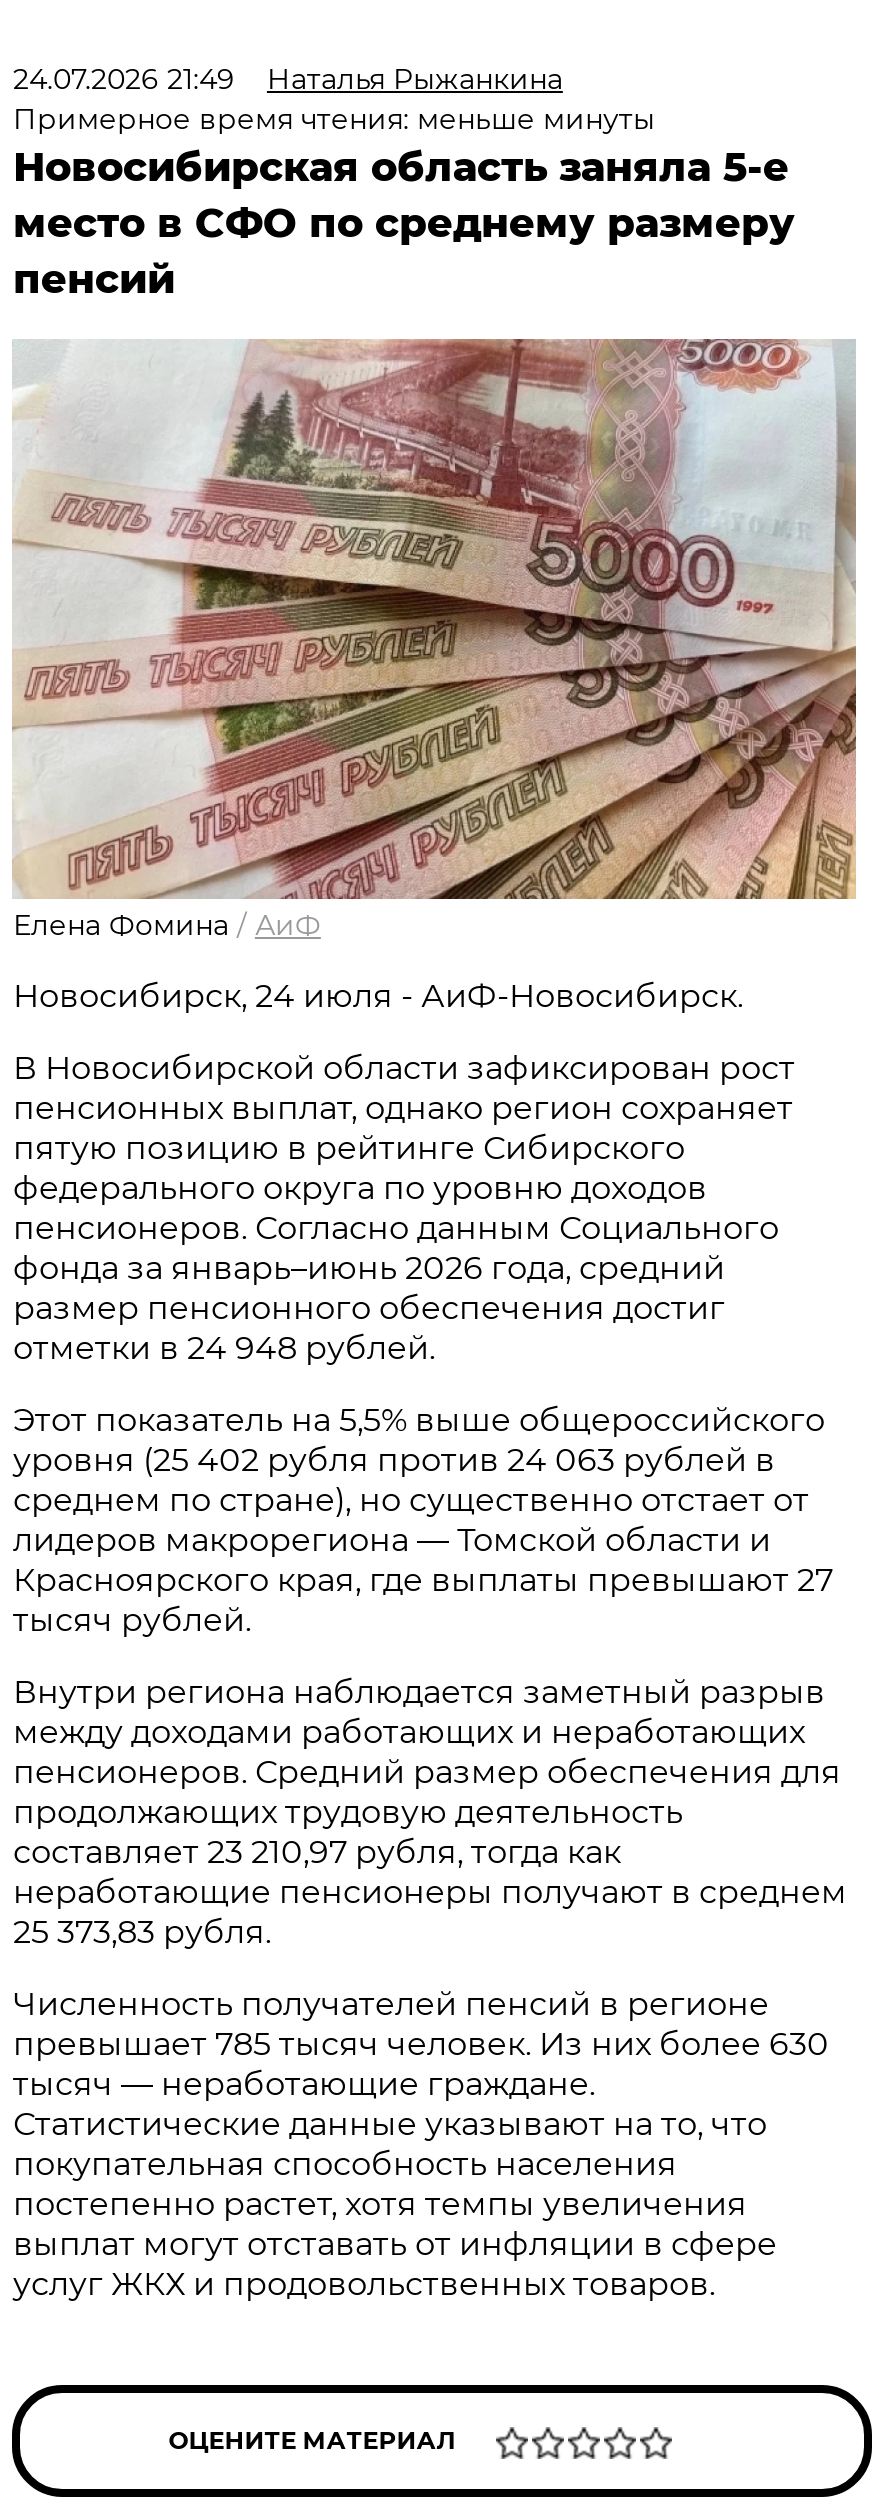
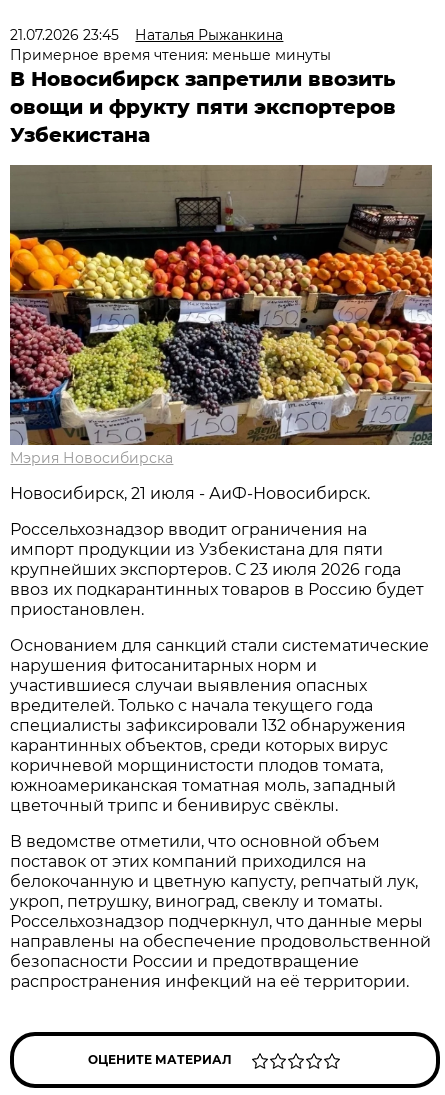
[13,61,563,97] 24.07.2026 21:49 Наталья Рыжанкина -> [10,26,283,44] 21.07.2026 23:45 Наталья Рыжанкина
[13,143,795,303] Новосибирская область заняла 5-е | место в СФО по среднему размеру | пенсий -> [10,67,396,147] В Новосибирск запретили ввозить | овощи и фрукту пяти экспортеров | Узбекистана
[12,339,856,2303] [image] | Елена Фомина / АиФ | Новосибирск, 24 июля - АиФ-Новосибирск. | В Новосибирской области зафиксирован рост | пенсионных выплат, однако регион сохраняет | пятую позицию в рейтинге Сибирского | федерального округа по уровню доходов | пенсионеров. Согласно данным Социального | фонда за январь–июнь 2026 года, средний | размер пенсионного обеспечения достиг | отметки в 24 948 рублей. | Этот показатель на 5,5% выше общероссийского | уровня (25 402 рубля против 24 063 рублей в | среднем по стране), но существенно отстает от | лидеров макрорегиона — Томской области и | Красноярского края, где выплаты превышают 27 | тысяч рублей. | Внутри региона наблюдается заметный разрыв | между доходами работающих и неработающих | пенсионеров. Средний размер обеспечения для | продолжающих трудовую деятельность | составляет 23 210,97 рубля, тогда как | неработающие пенсионеры получают в среднем | 25 373,83 рубля. | Численность получателей пенсий в регионе | превышает 785 тысяч человек. Из них более 630 | тысяч — неработающие граждане. | Статистические данные указывают на то, что | покупательная способность населения | постепенно растет, хотя темпы увеличения | выплат могут отставать от инфляции в сфере | услуг ЖКХ и продовольственных товаров. -> [9,165,433,991] [image] | Мэрия Новосибирска | Новосибирск, 21 июля - АиФ-Новосибирск. | Россельхознадзор вводит ограничения на | импорт продукции из Узбекистана для пяти | крупнейших экспортеров. С 23 июля 2026 года | ввоз их подкарантинных товаров в Россию будет | приостановлен. | Основанием для санкций стали систематические | нарушения фитосанитарных норм и | участившиеся случаи выявления опасных | вредителей. Только с начала текущего года | специалисты зафиксировали 132 обнаружения | карантинных объектов, среди которых вирус | коричневой морщинистости плодов томата, | южноамериканская томатная моль, западный | цветочный трипс и бенивирус свёклы. | В ведомстве отметили, что основной объем | поставок от этих компаний приходился на | белокочанную и цветную капусту, репчатый лук, | укроп, петрушку, виноград, свеклу и томаты. | Россельхознадзор подчеркнул, что данные меры | направлены на обеспечение продовольственной | безопасности России и предотвращение | распространения инфекций на её территории.

